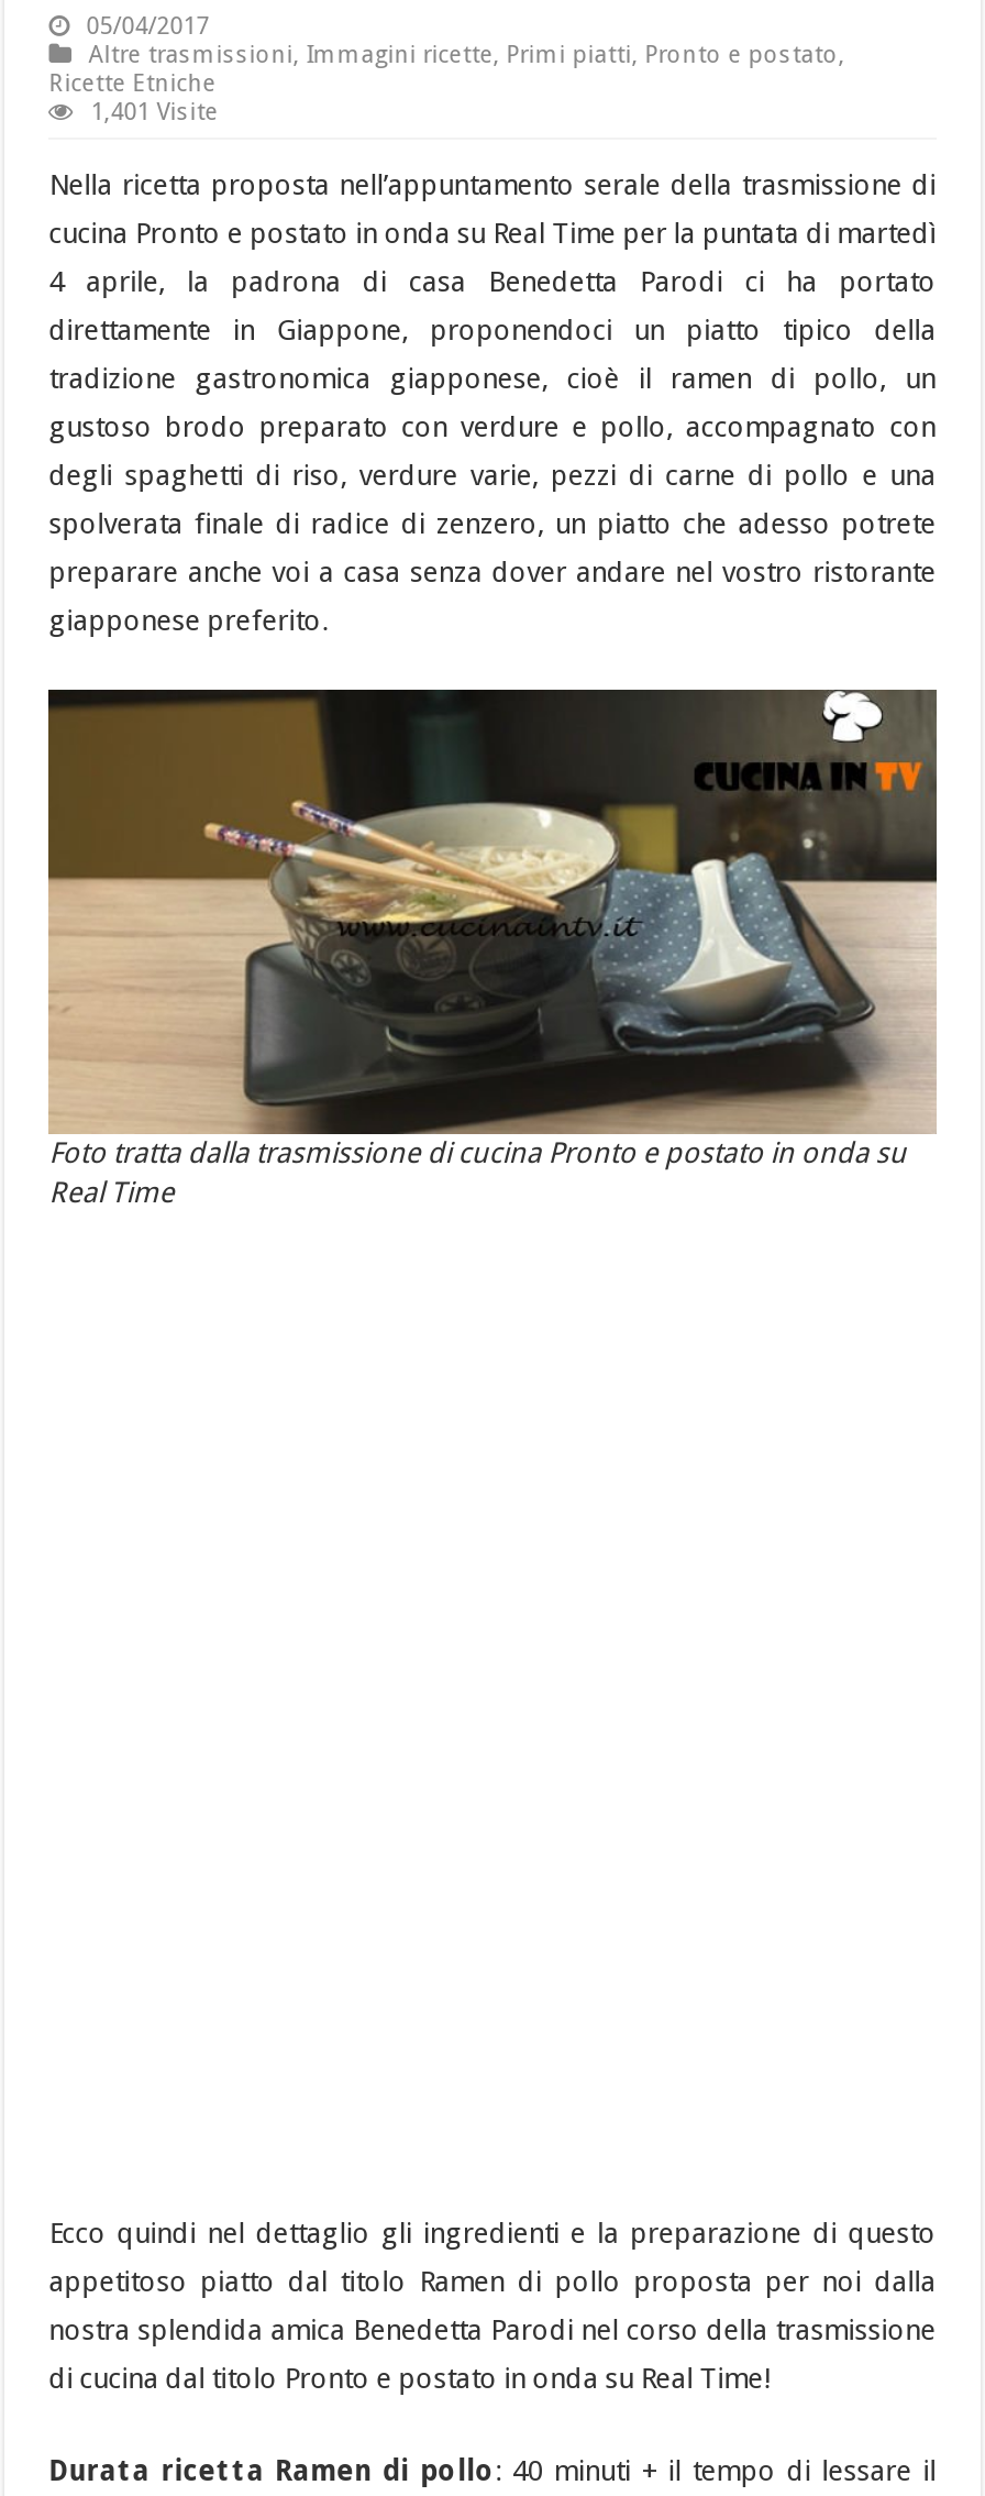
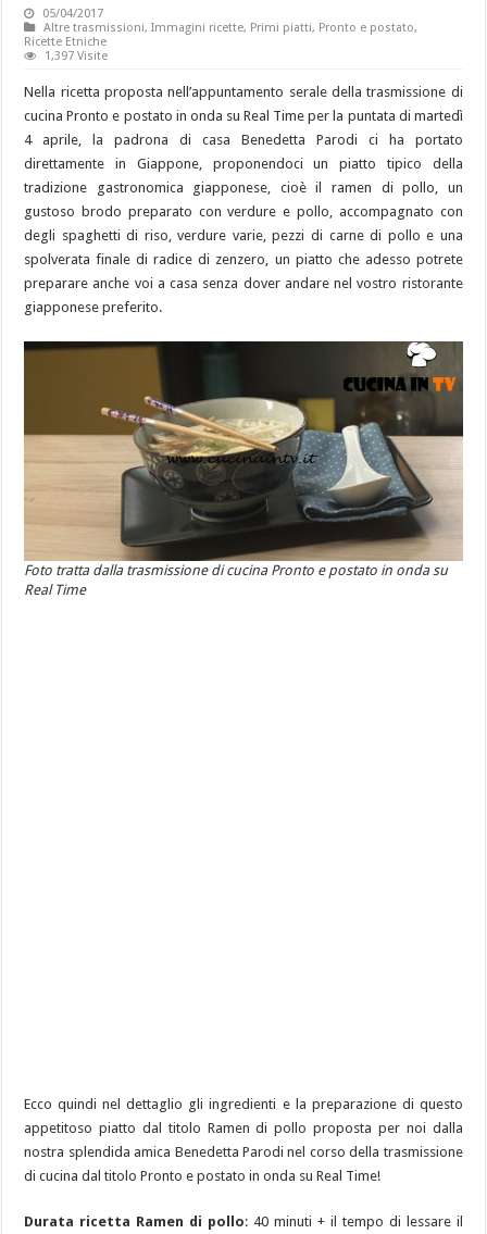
[91,98,218,126] 1,401 Visite -> [45,49,108,63] 1,397 Visite

